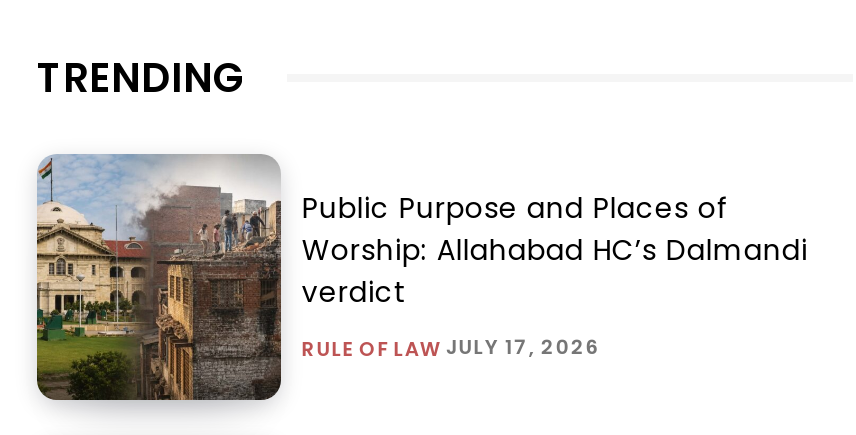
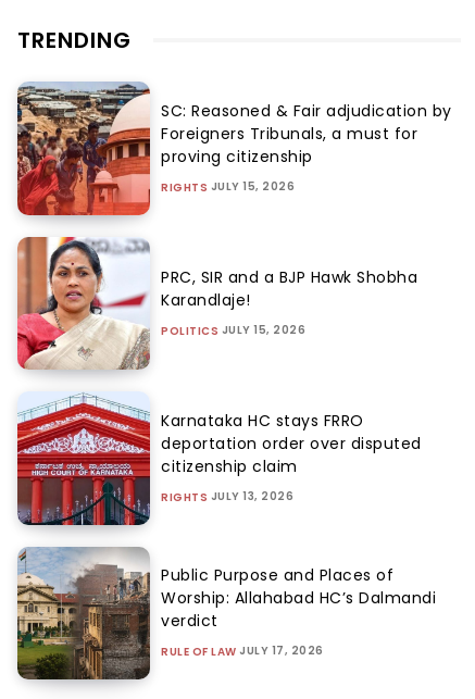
none -> [15,236,418,374] [image] | PRC, SIR and a BJP Hawk Shobha | Karandlaje! | POLITICS JULY 15, 2026
none -> [15,391,422,529] [image] | Karnataka HC stays FRRO | deportation order over disputed | citizenship claim | RIGHTS JULY 13, 2026
none -> [16,84,452,216] [image] | SC: Reasoned & Fair adjudication by | Foreigners Tribunals, a must for | proving citizenship | RIGHTS JULY 15, 2026

